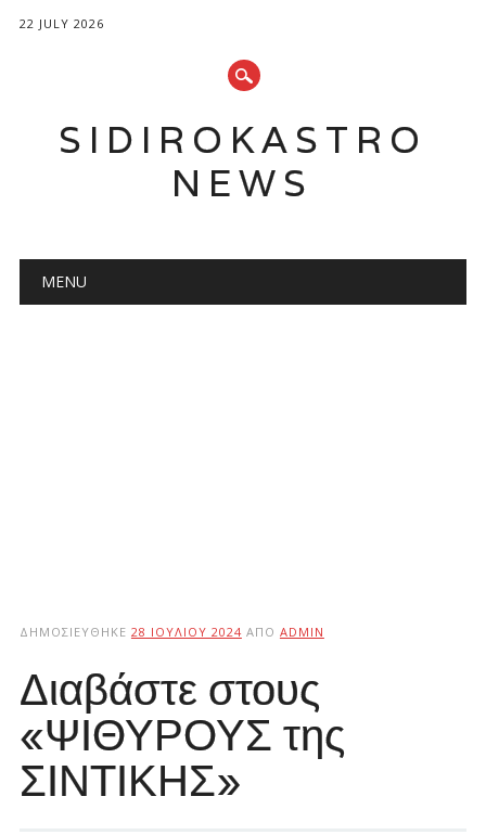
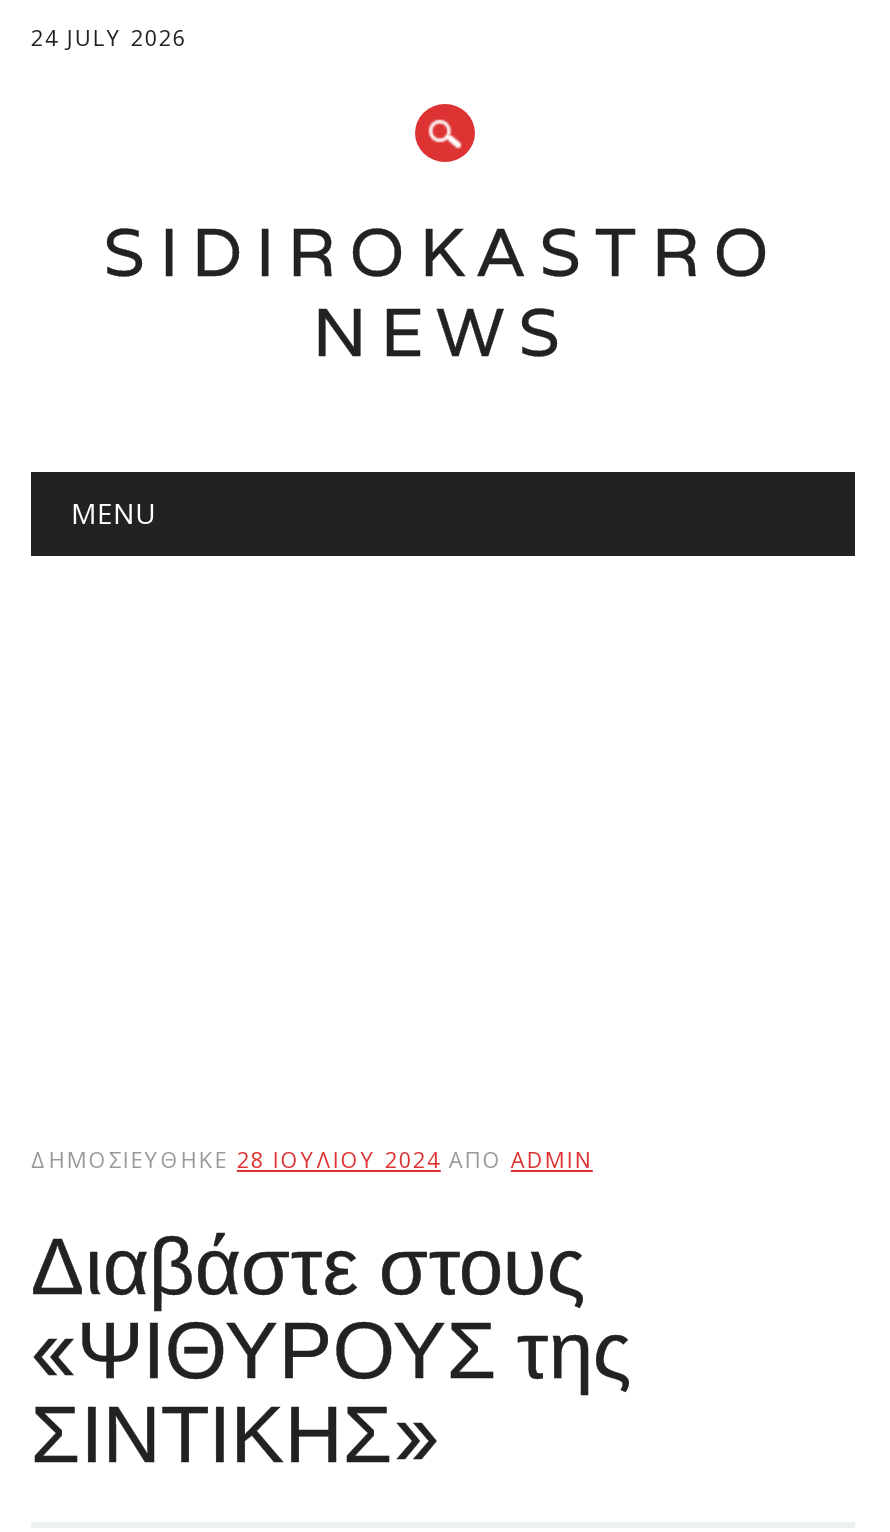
[19,15,104,31] 22 JULY 2026 -> [31,22,187,52] 24 JULY 2026

